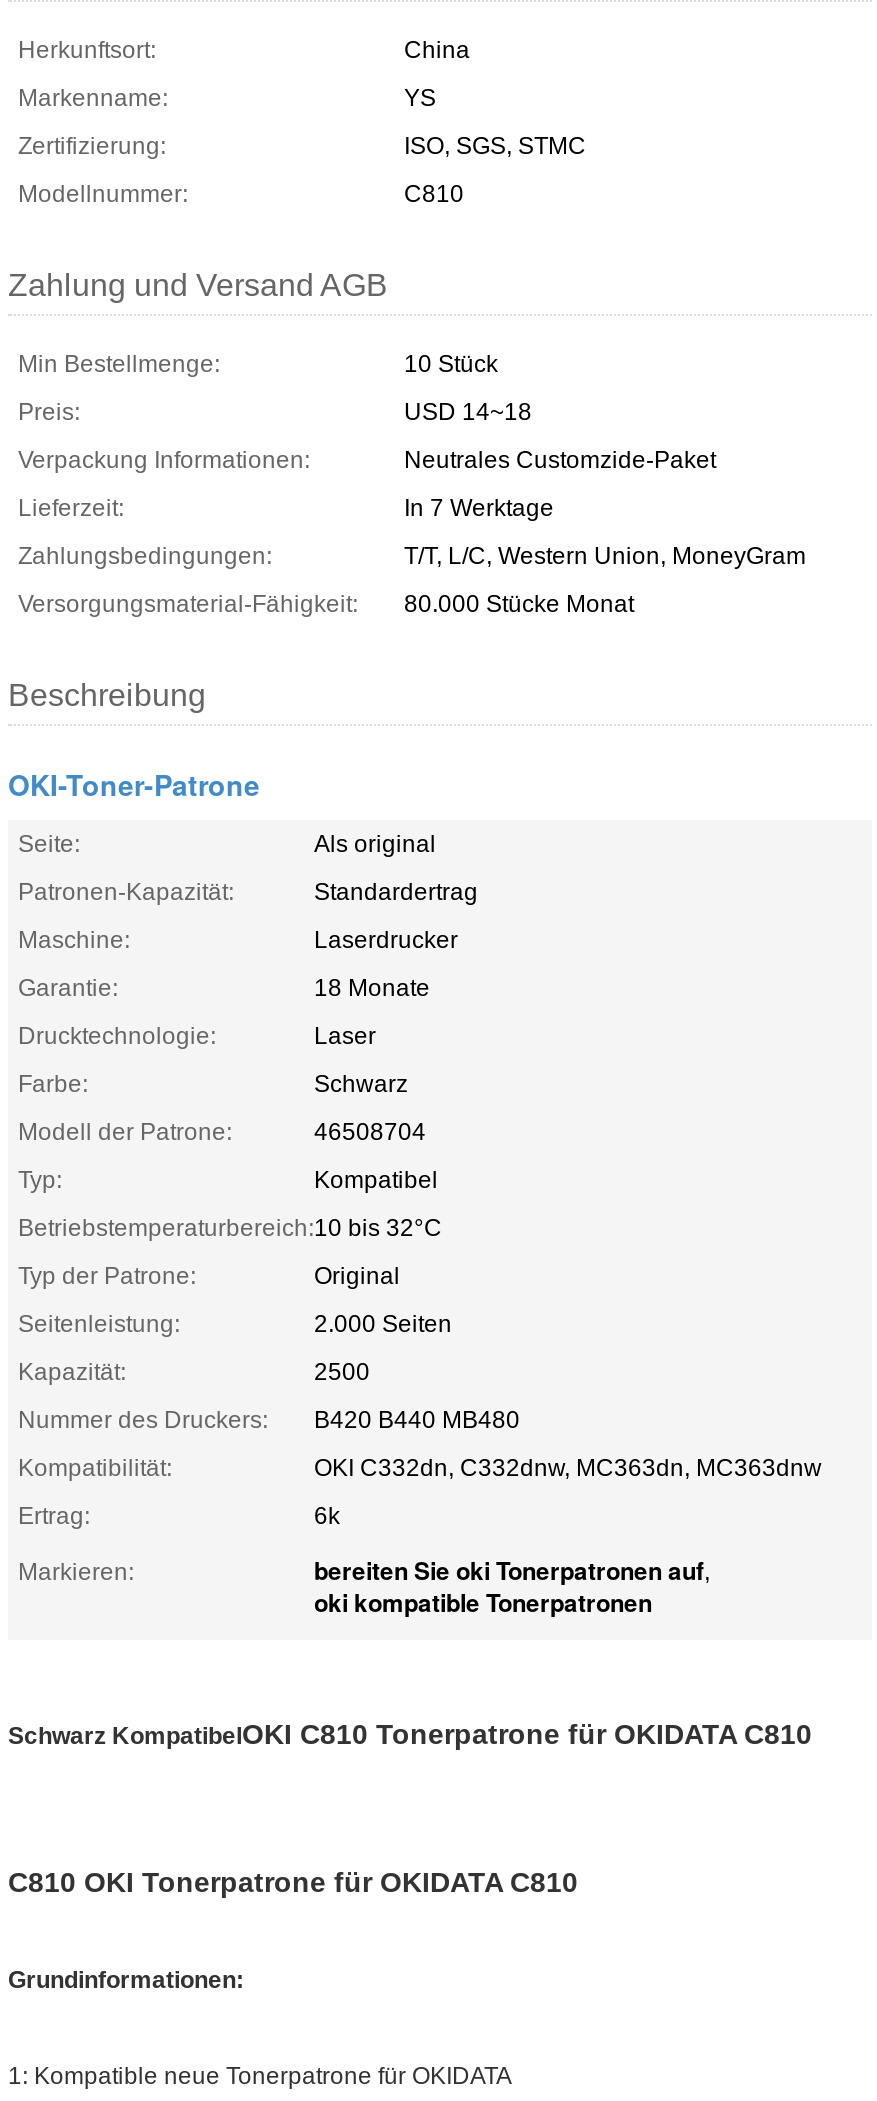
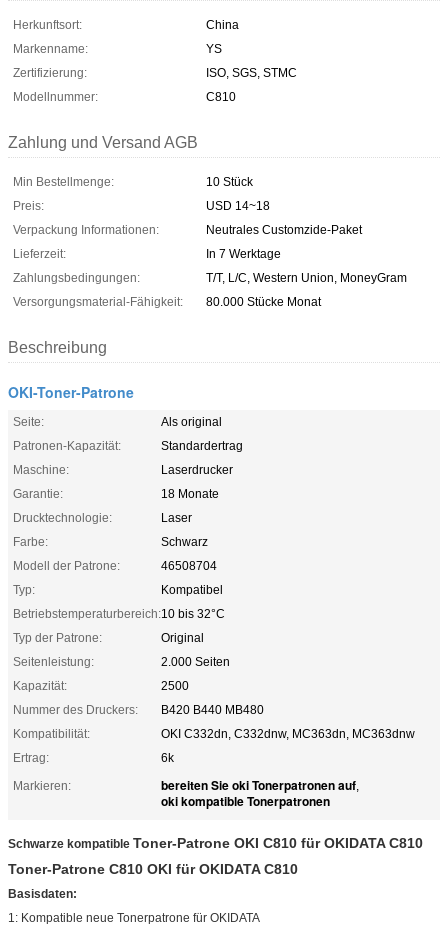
[8,1718,812,1750] Schwarz KompatibelOKI C810 Tonerpatrone für OKIDATA C810 -> [8,835,423,851] Schwarze kompatibleToner-Patrone OKI C810 für OKIDATA C810
[8,1866,578,1898] C810 OKI Tonerpatrone für OKIDATA C810 -> [8,861,298,877] Toner-Patrone C810 OKI für OKIDATA C810
[8,1966,244,1994] Grundinformationen: -> [8,887,77,901] Basisdaten:

